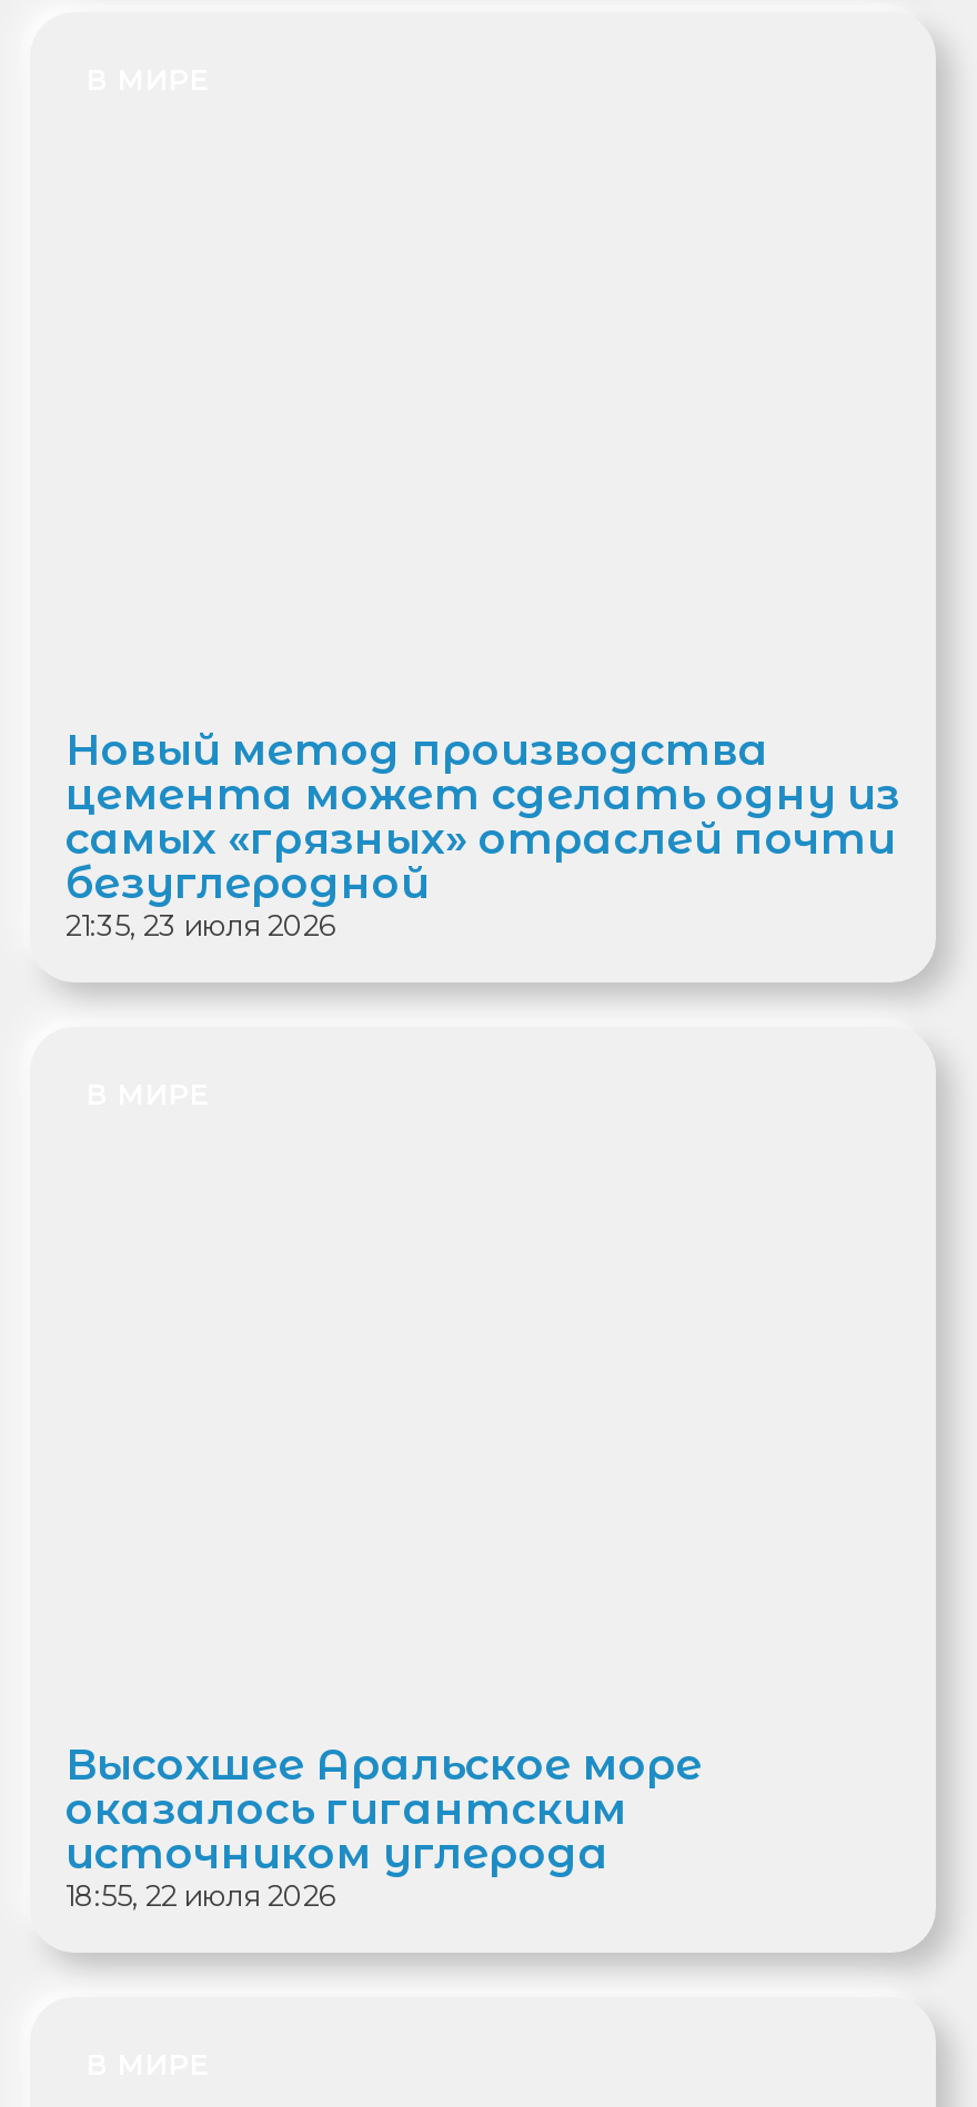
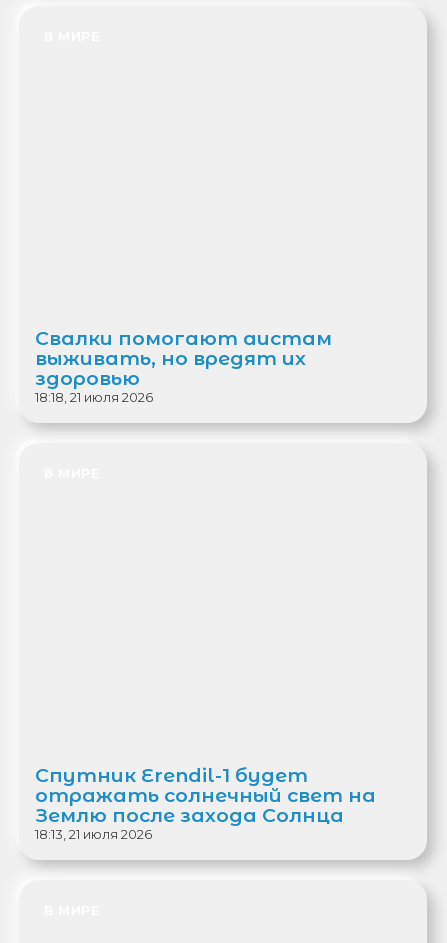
[66,722,900,942] Новый метод производства | цемента может сделать одну из | самых «грязных» отраслей почти | безуглеродной | 21:35, 23 июля 2026 -> [35,326,332,405] Свалки помогают аистам | выживать, но вредят их | здоровью | 18:18, 21 июля 2026
[66,1736,703,1912] Высохшее Аральское море | оказалось гигантским | источником углерода | 18:55, 22 июля 2026 -> [35,763,376,842] Спутник Erendil-1 будет | отражать солнечный свет на | Землю после захода Солнца | 18:13, 21 июля 2026

